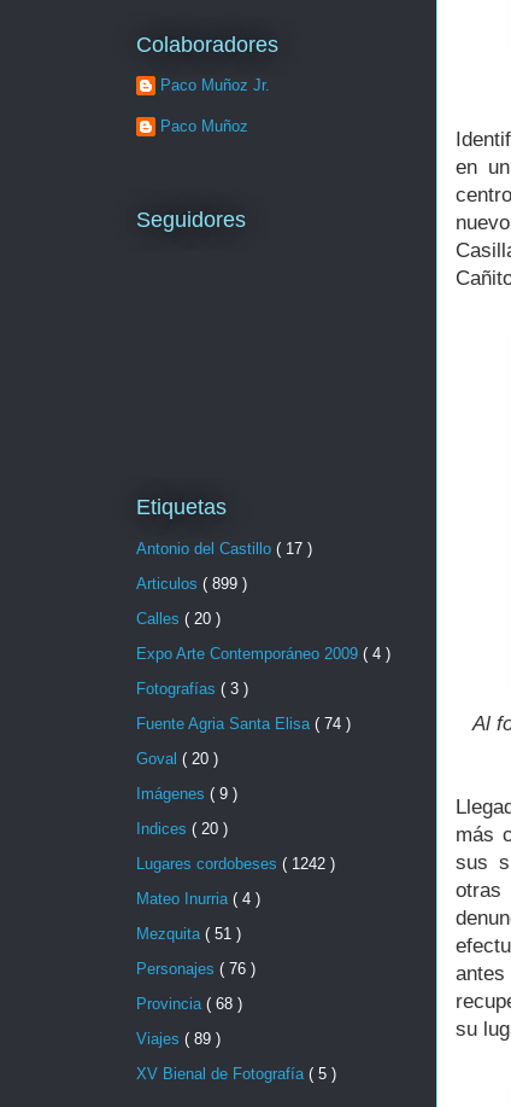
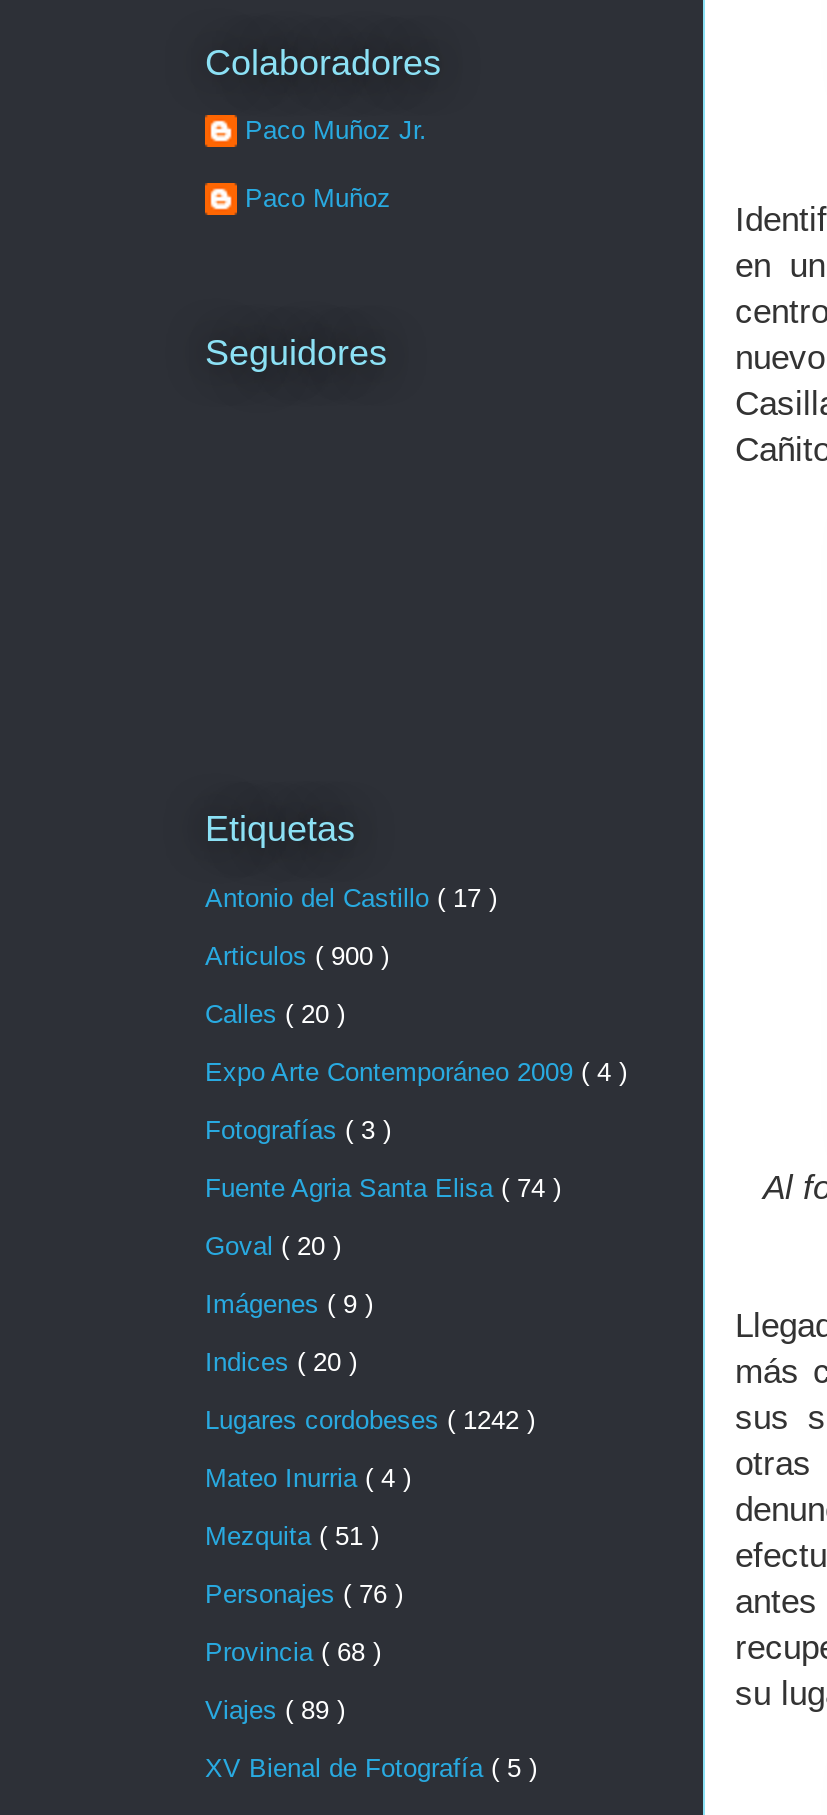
[136,574,247,592] Articulos ( 899 ) -> [205,941,389,971] Articulos ( 900 )

